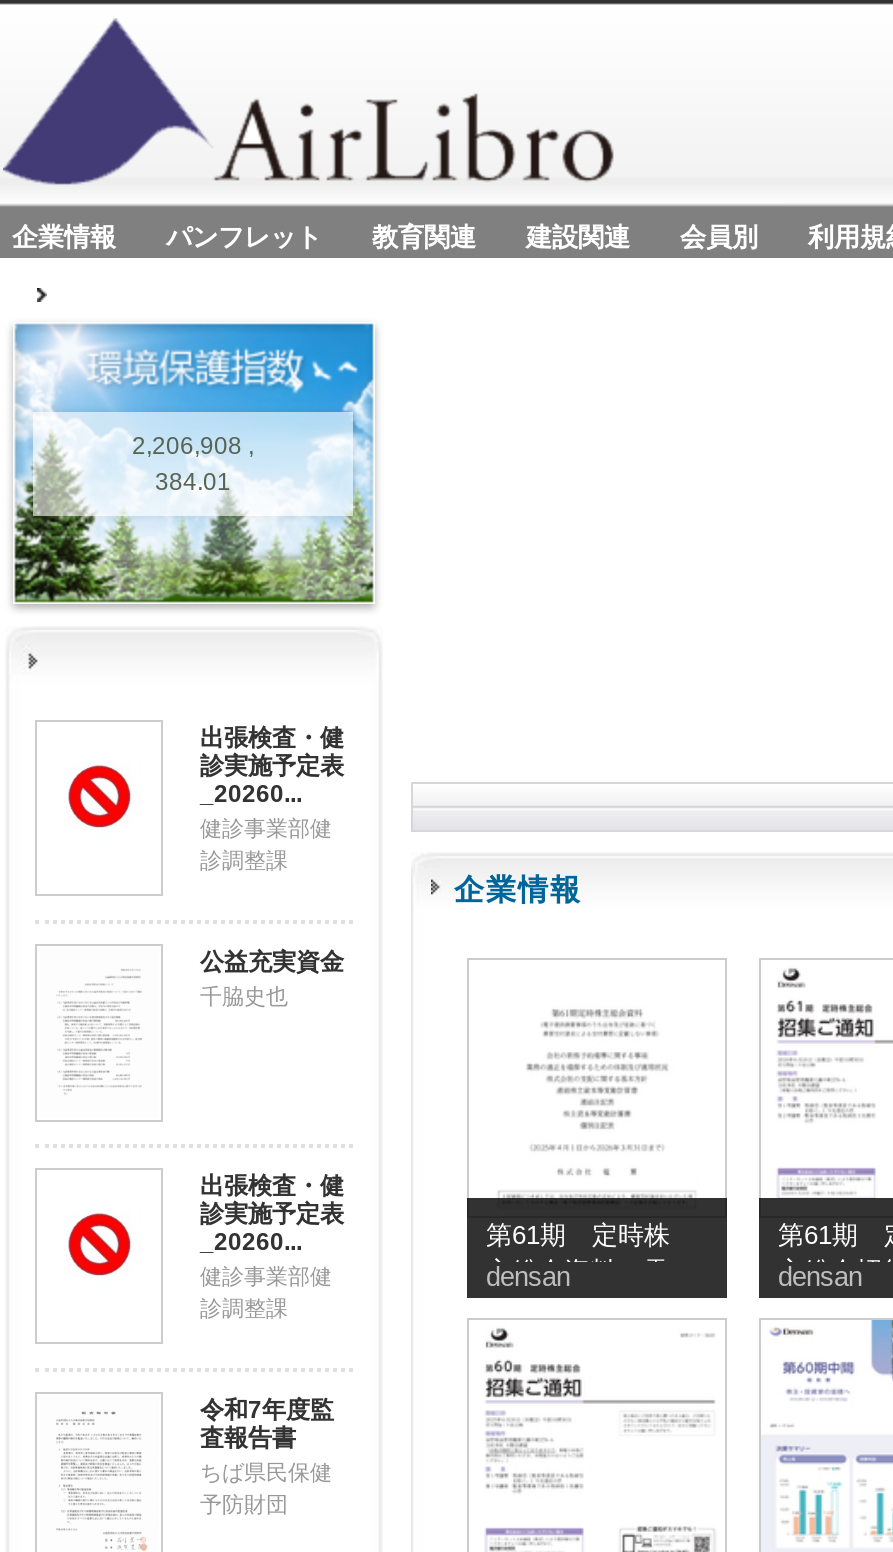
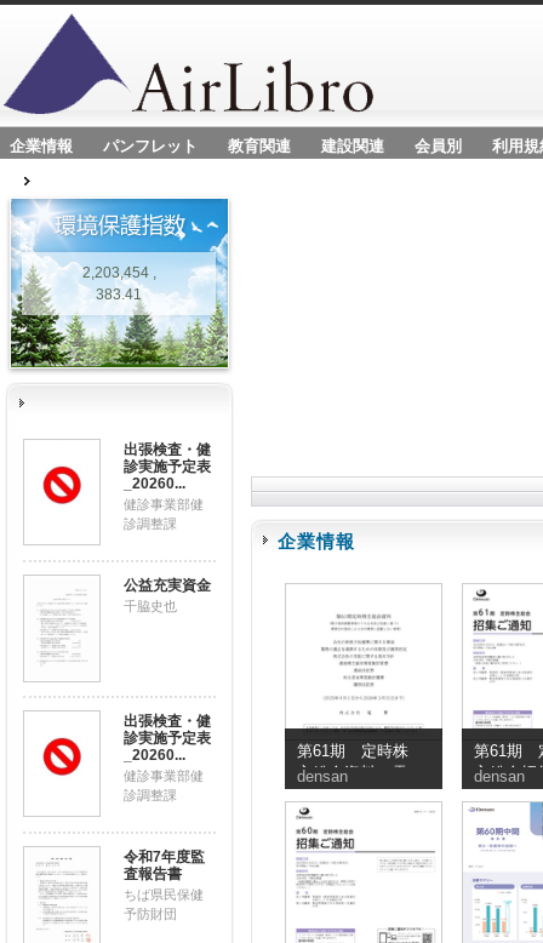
[132,432,254,460] 2,206,908 , -> [82,264,156,281] 2,203,454 ,
[155,468,231,496] 384.01 -> [96,286,142,303] 383.41

